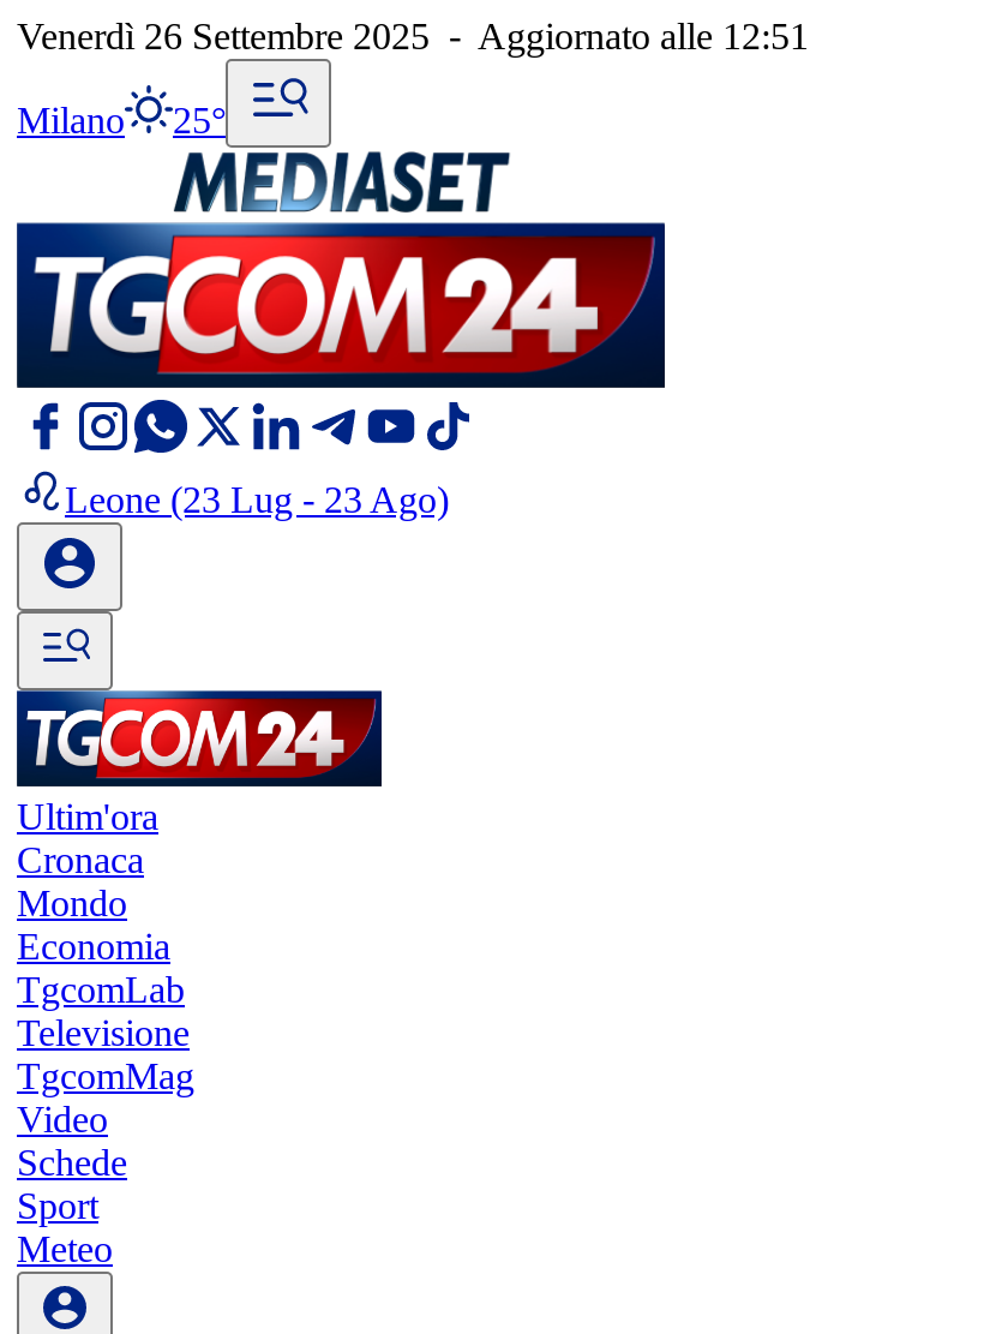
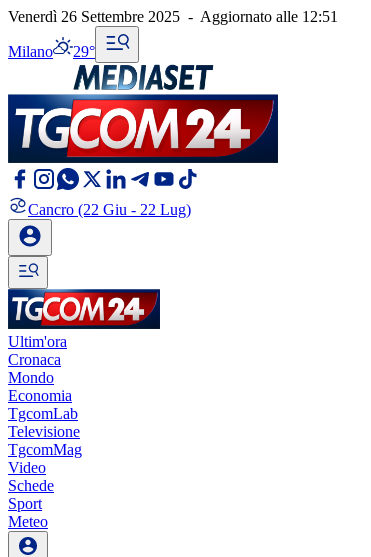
[17,100,226,140] Milano 25° -> [8,43,95,60] Milano 29°
[65,479,449,520] Leone (23 Lug - 23 Ago) -> [28,201,191,218] Cancro (22 Giu - 22 Lug)

